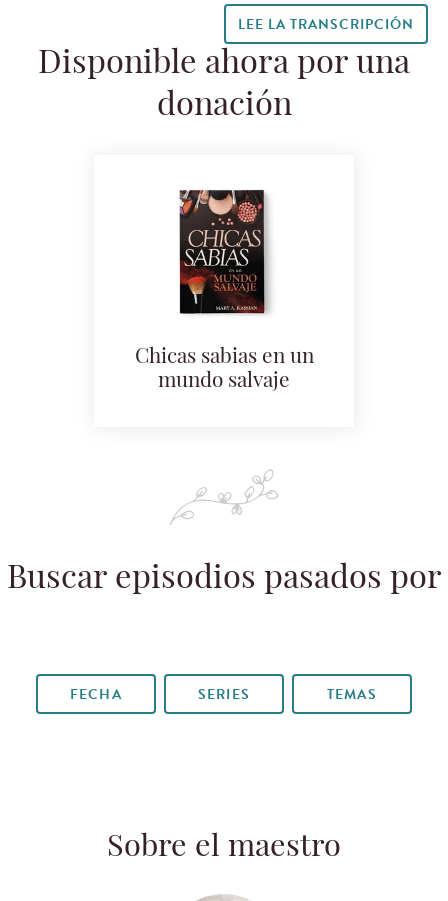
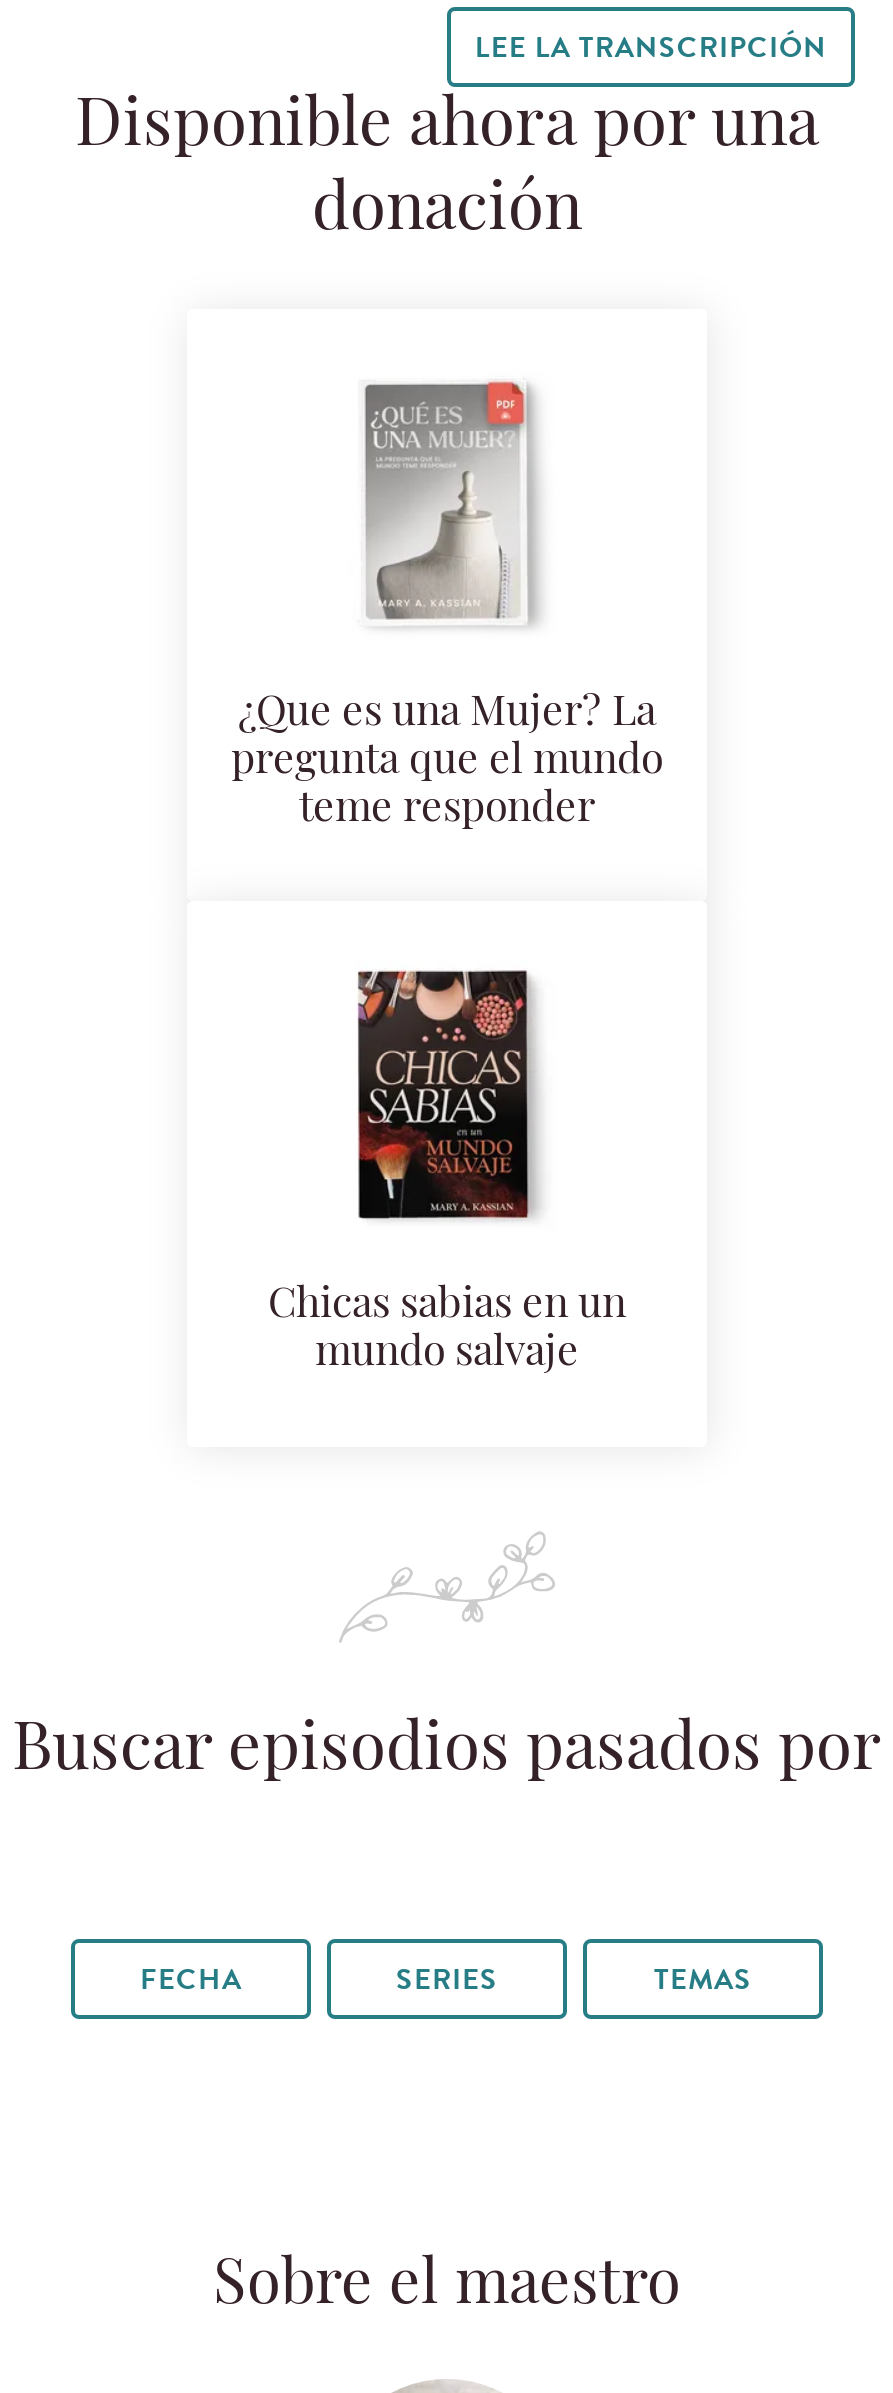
none -> [231,379,663,831] [image] | ¿Que es una Mujer? La | pregunta que el mundo | teme responder

